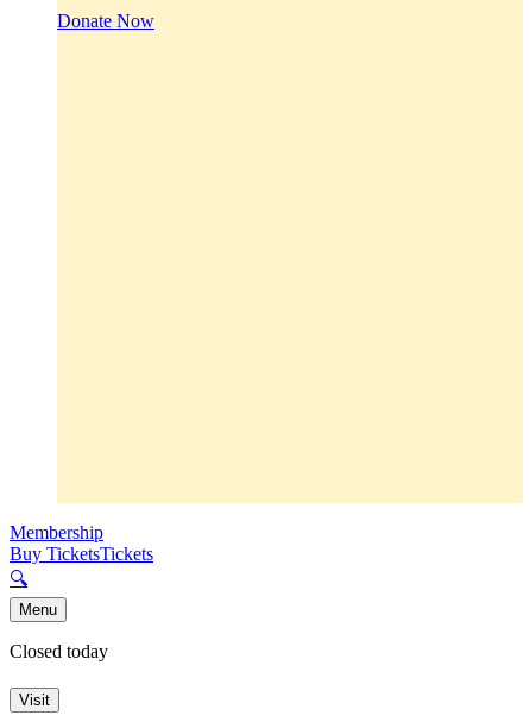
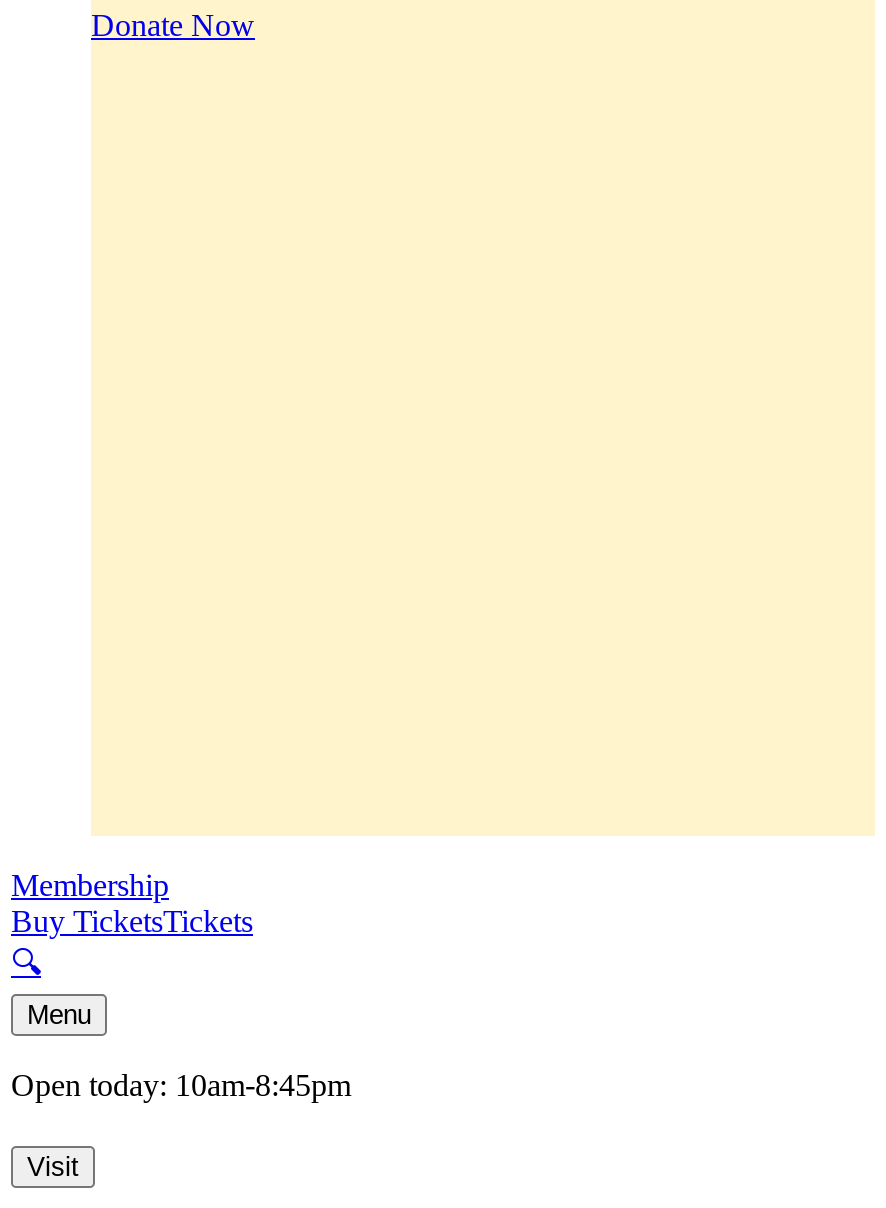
[10,642,108,662] Closed today -> [11,1069,351,1103] Open today: 10am-8:45pm

